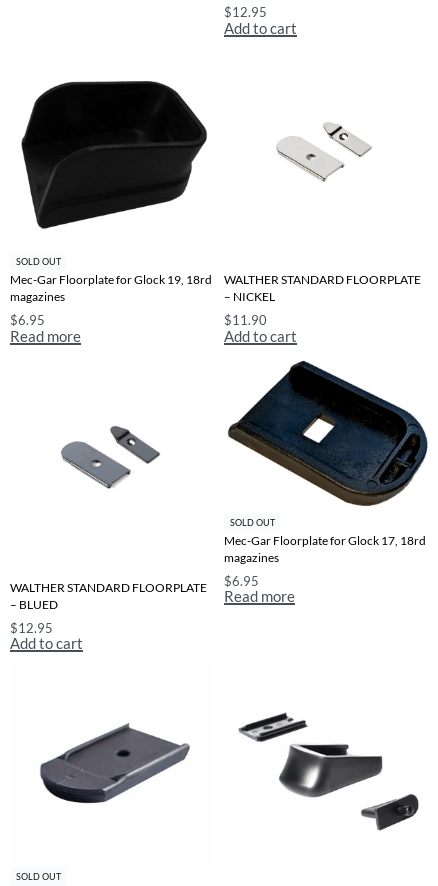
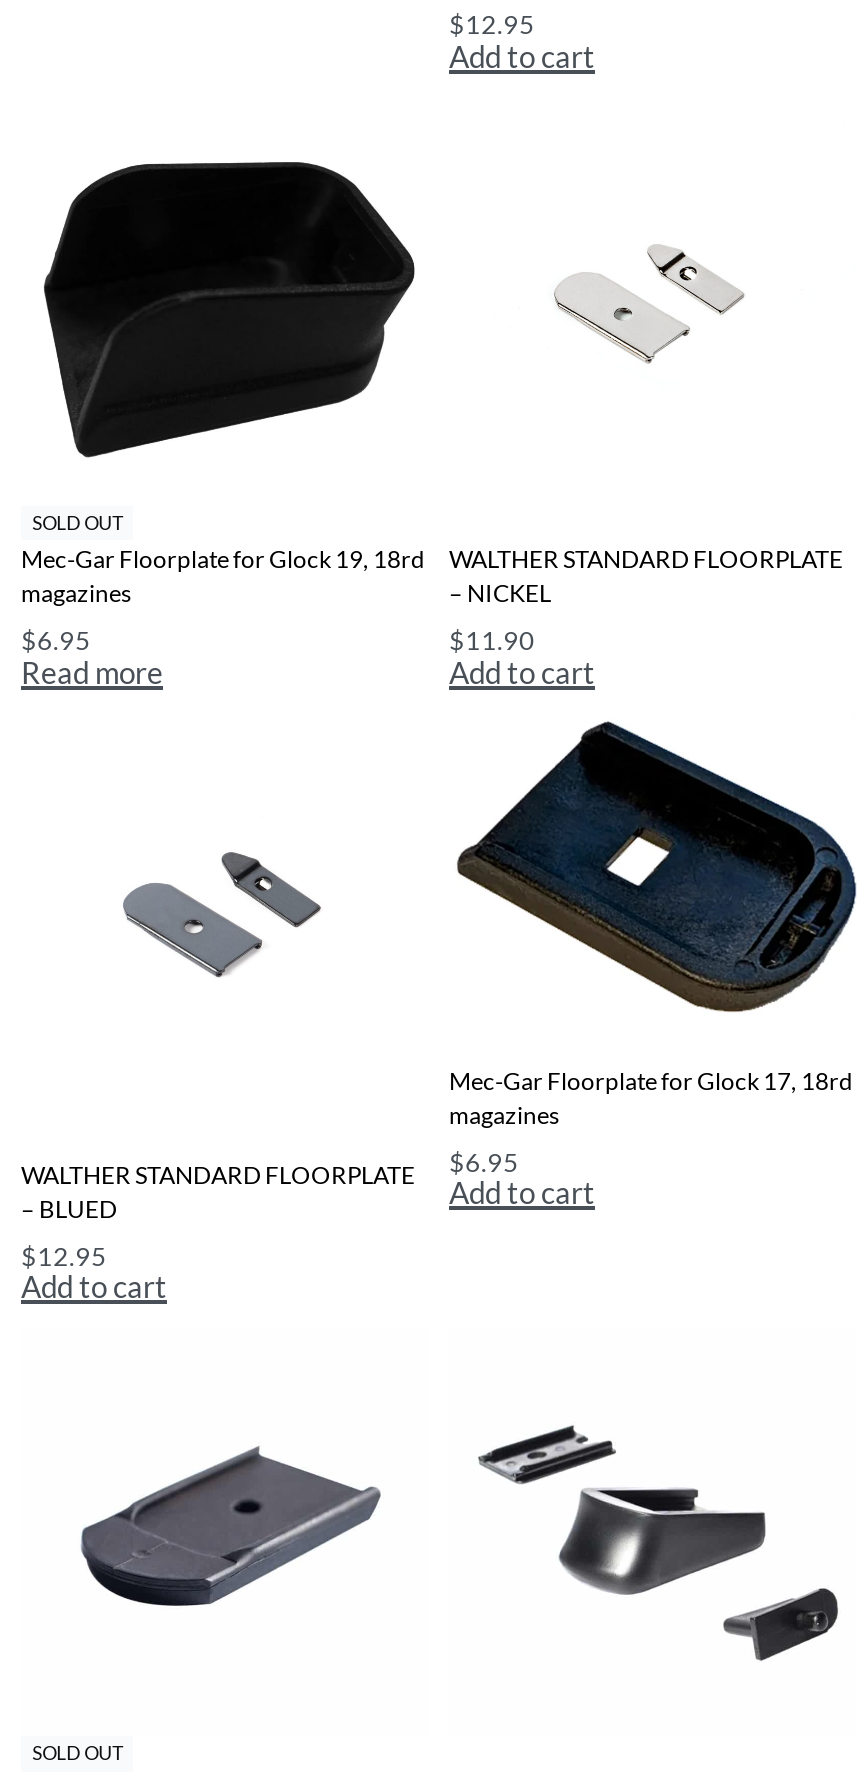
[230,517,275,528] SOLD OUT -> none
[224,587,295,605] Read more -> [449,1175,595,1211] Add to cart

